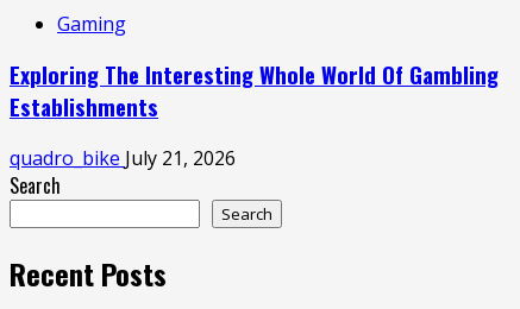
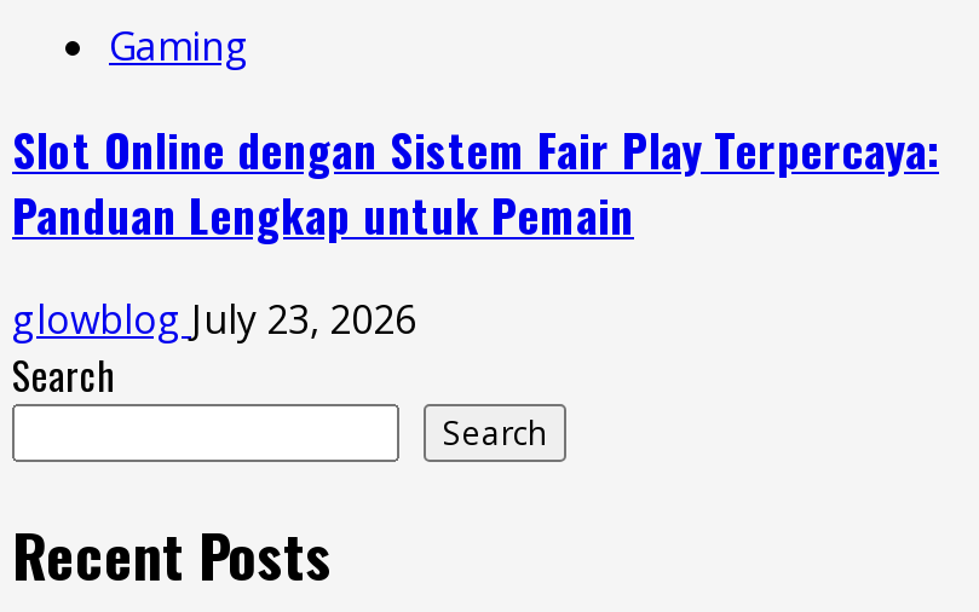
[10,59,499,123] Exploring The Interesting Whole World Of Gambling | Establishments -> [12,117,939,247] Slot Online dengan Sistem Fair Play Terpercaya: | Panduan Lengkap untuk Pemain
[10,145,236,171] quadro_bike July 21, 2026 -> [12,293,416,346] glowblog July 23, 2026

